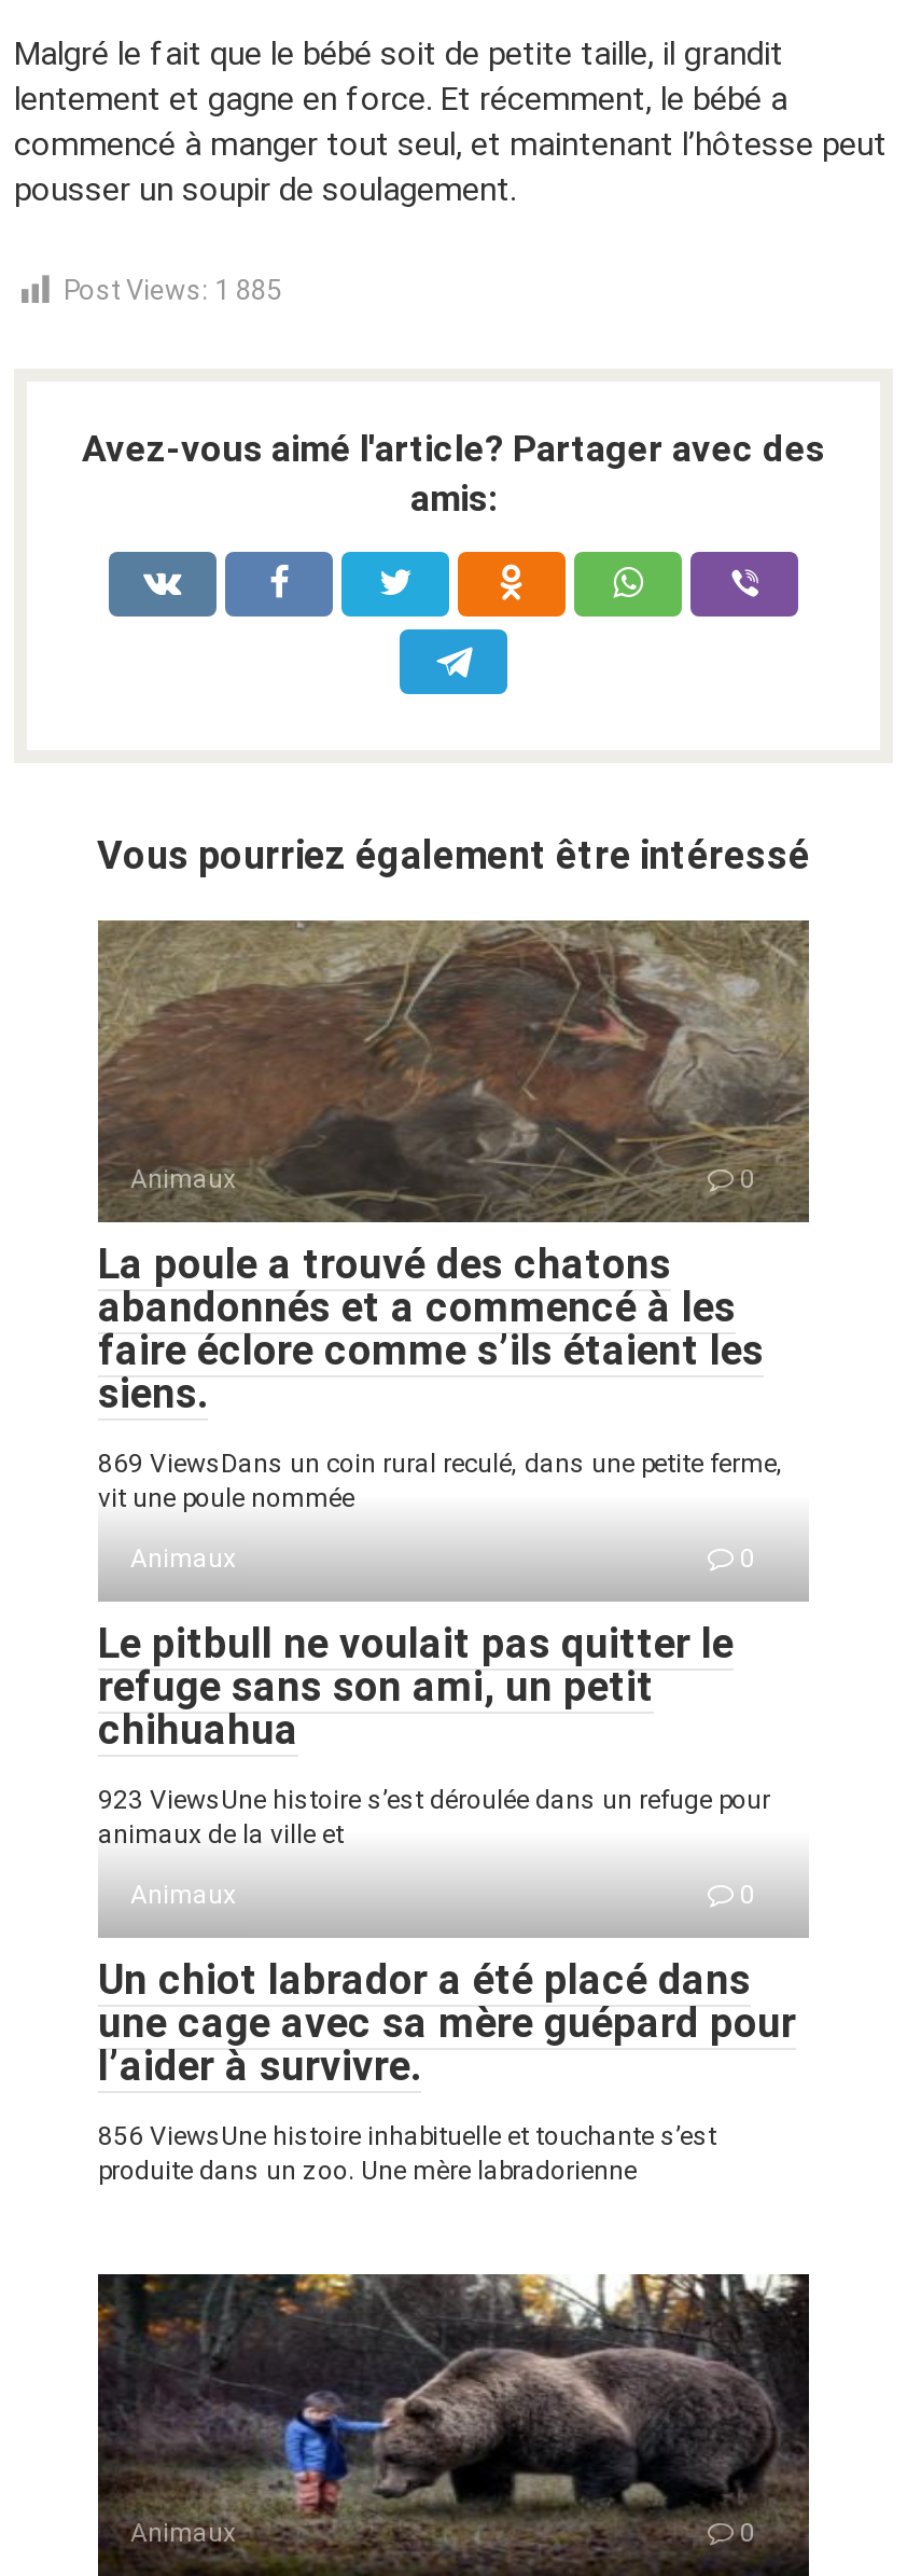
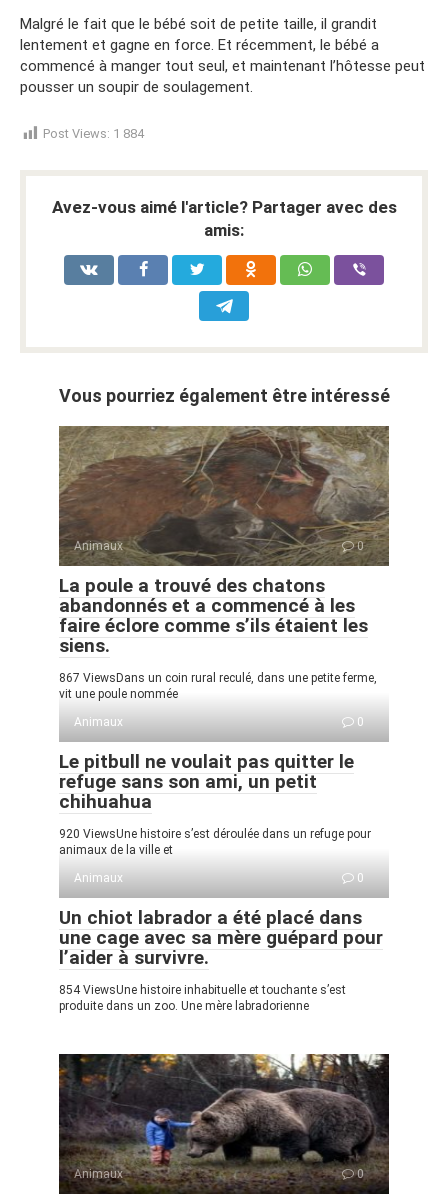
[64,274,281,307] Post Views: 1 885 -> [43,126,144,141] Post Views: 1 884
[98,1448,783,1479] 869 ViewsDans un coin rural reculé, dans une petite ferme, -> [59,671,377,685] 867 ViewsDans un coin rural reculé, dans une petite ferme,
[98,1785,770,1815] 923 ViewsUne histoire s’est déroulée dans un refuge pour -> [59,827,371,841] 920 ViewsUne histoire s’est déroulée dans un refuge pour
[98,2121,716,2151] 856 ViewsUne histoire inhabituelle et touchante s’est -> [59,983,346,997] 854 ViewsUne histoire inhabituelle et touchante s’est

